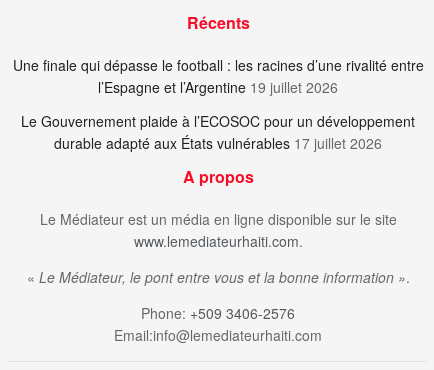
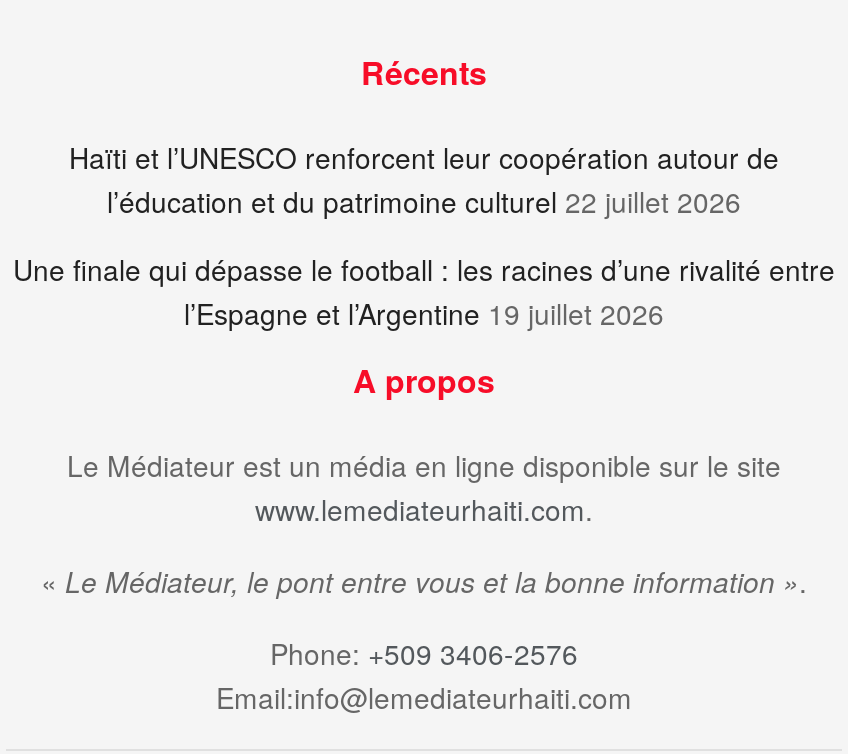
none -> [69,137,779,221] Haïti et l’UNESCO renforcent leur coopération autour de | l’éducation et du patrimoine culturel 22 juillet 2026
moved [12,55,423,97] -> [13,249,835,333]: Une finale qui dépasse le football : les racines d’une rivalité entre | l’Espagne et l’Argentine 19 juillet 2026
[21,111,415,153] Le Gouvernement plaide à l’ECOSOC pour un développement | durable adapté aux États vulnérables 17 juillet 2026 -> none

